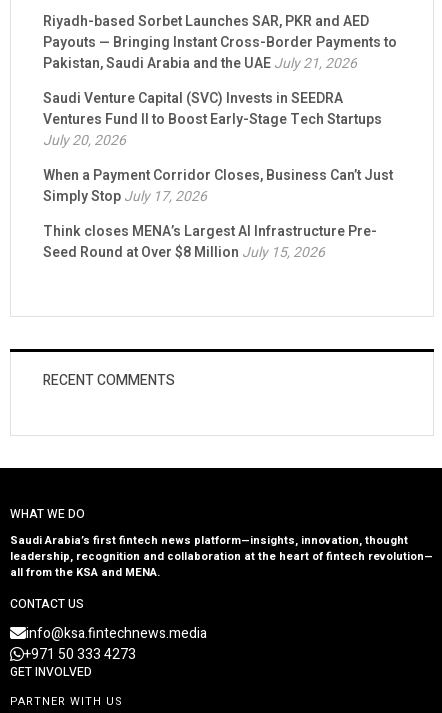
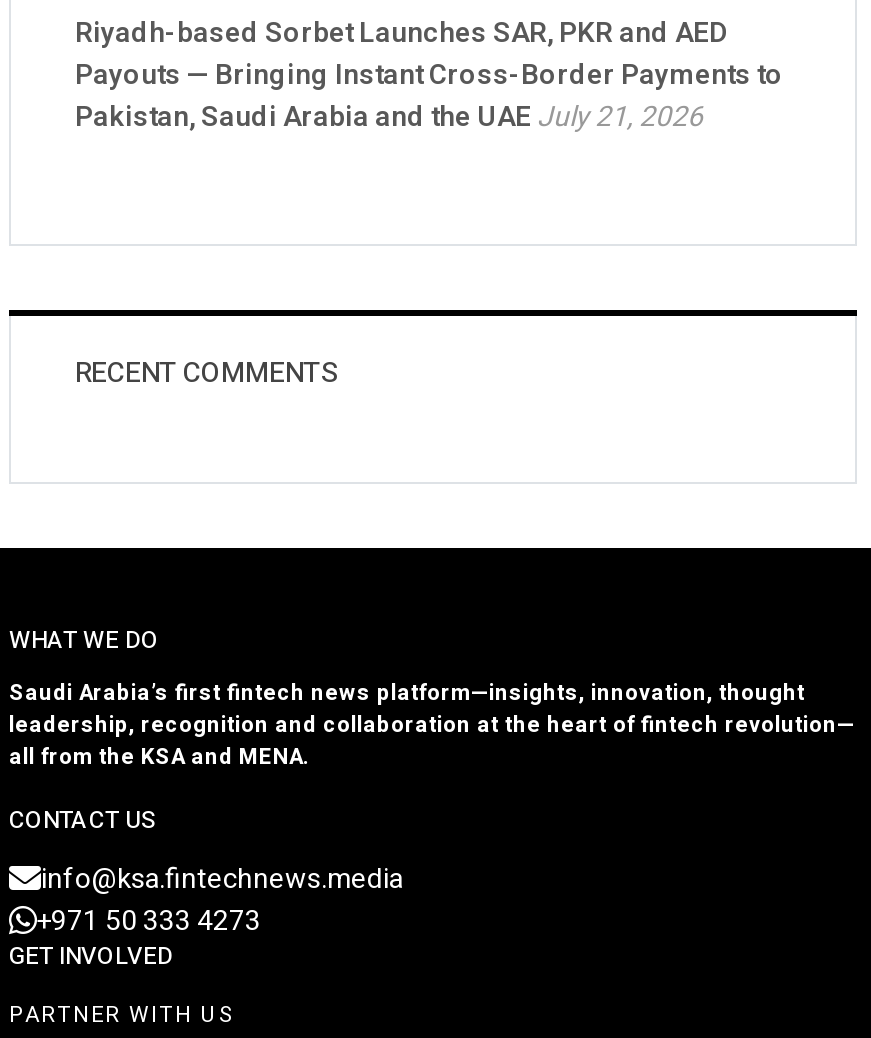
[43,88,393,263] Saudi Venture Capital (SVC) Invests in SEEDRA | Ventures Fund II to Boost Early-Stage Tech Startups | July 20, 2026 | When a Payment Corridor Closes, Business Can’t Just | Simply Stop July 17, 2026 | Think closes MENA’s Largest AI Infrastructure Pre- | Seed Round at Over $8 Million July 15, 2026 -> none

